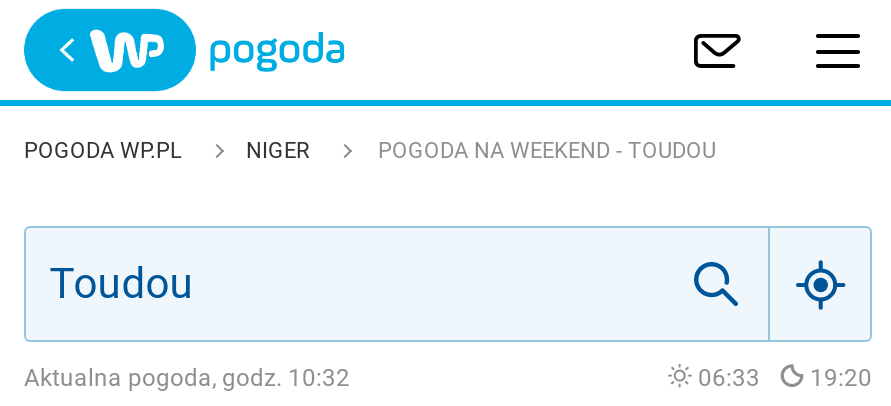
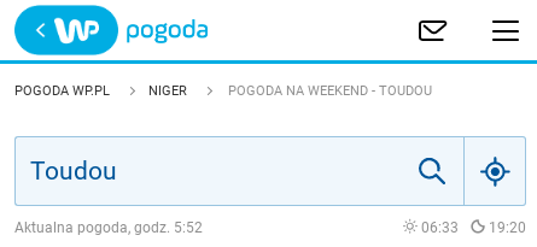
[24,364,350,392] Aktualna pogoda, godz. 10:32 -> [14,219,203,236] Aktualna pogoda, godz. 5:52

